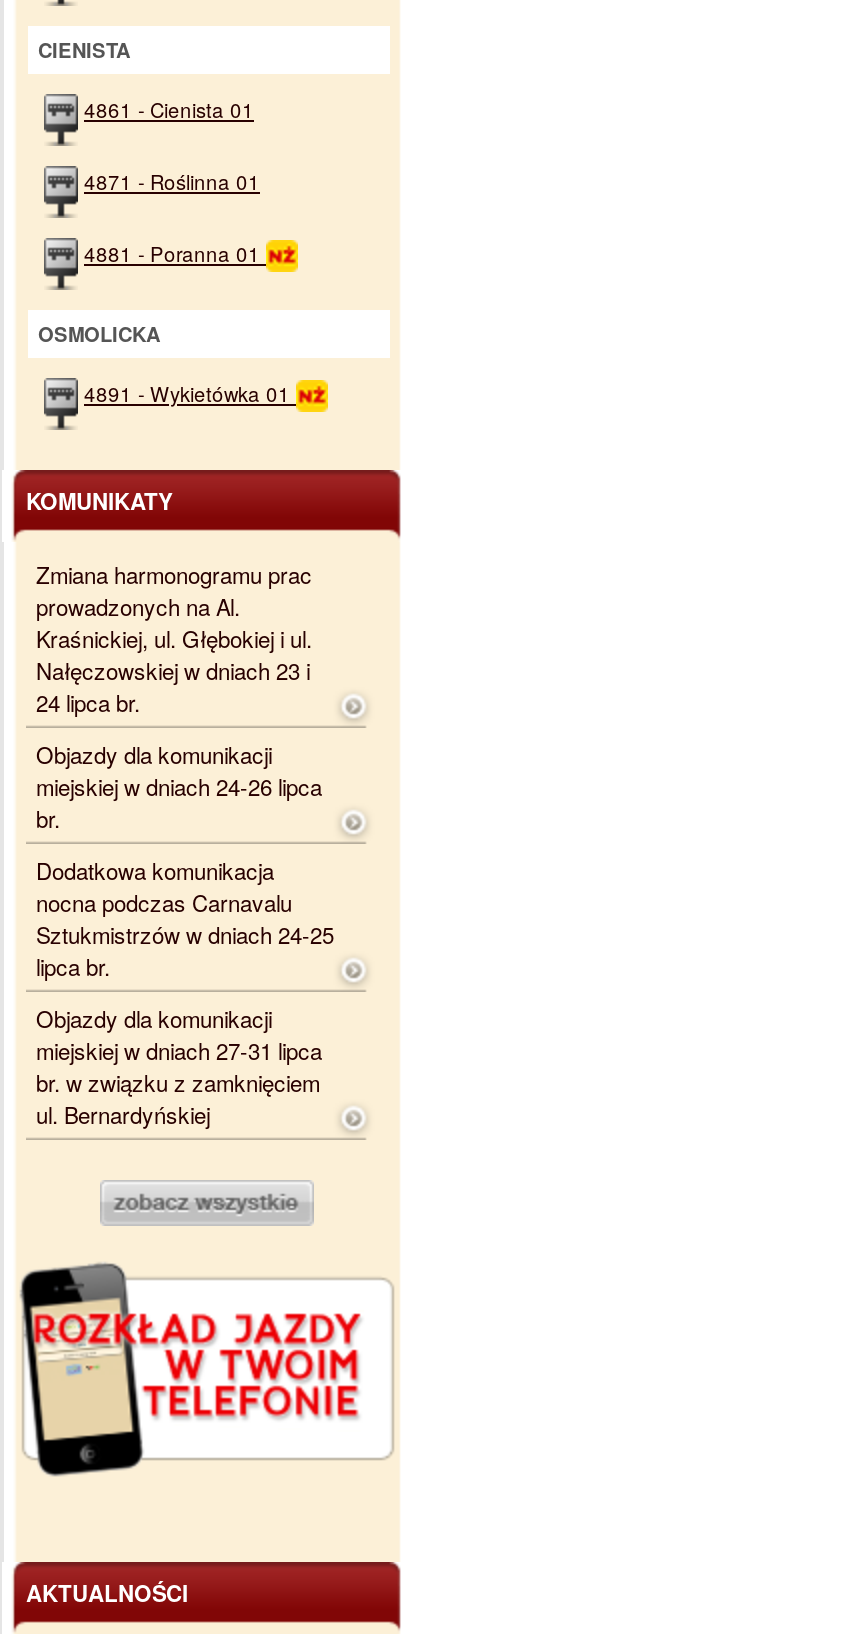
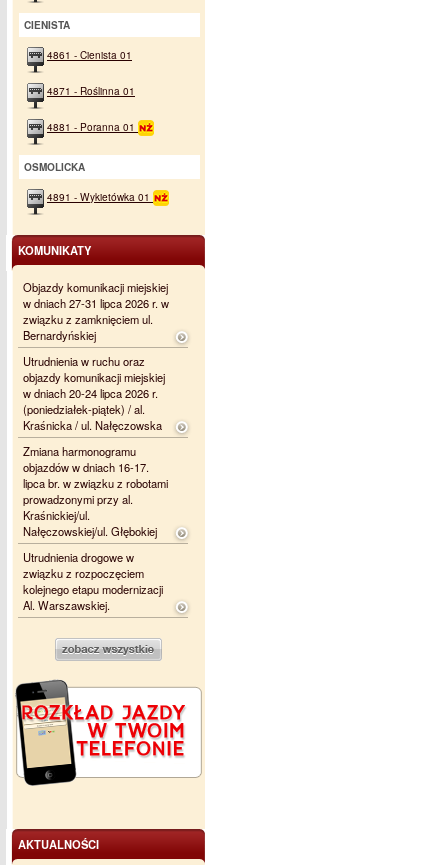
[36,558,312,718] Zmiana harmonogramu prac | prowadzonych na Al. | Kraśnickiej, ul. Głębokiej i ul. | Nałęczowskiej w dniach 23 i | 24 lipca br. -> [23,279,169,343] Objazdy komunikacji miejskiej | w dniach 27-31 lipca 2026 r. w | związku z zamknięciem ul. | Bernardyńskiej
[36,738,322,834] Objazdy dla komunikacji | miejskiej w dniach 24-26 lipca | br. -> [23,353,165,433] Utrudnienia w ruchu oraz | objazdy komunikacji miejskiej | w dniach 20-24 lipca 2026 r. | (poniedziałek-piątek) / al. | Kraśnicka / ul. Nałęczowska
[36,854,334,982] Dodatkowa komunikacja | nocna podczas Carnavalu | Sztukmistrzów w dniach 24-25 | lipca br. -> [23,443,168,539] Zmiana harmonogramu | objazdów w dniach 16-17. | lipca br. w związku z robotami | prowadzonymi przy al. | Kraśnickiej/ul. | Nałęczowskiej/ul. Głębokiej
[36,1002,322,1130] Objazdy dla komunikacji | miejskiej w dniach 27-31 lipca | br. w związku z zamknięciem | ul. Bernardyńskiej -> [23,549,163,613] Utrudnienia drogowe w | związku z rozpoczęciem | kolejnego etapu modernizacji | Al. Warszawskiej.

